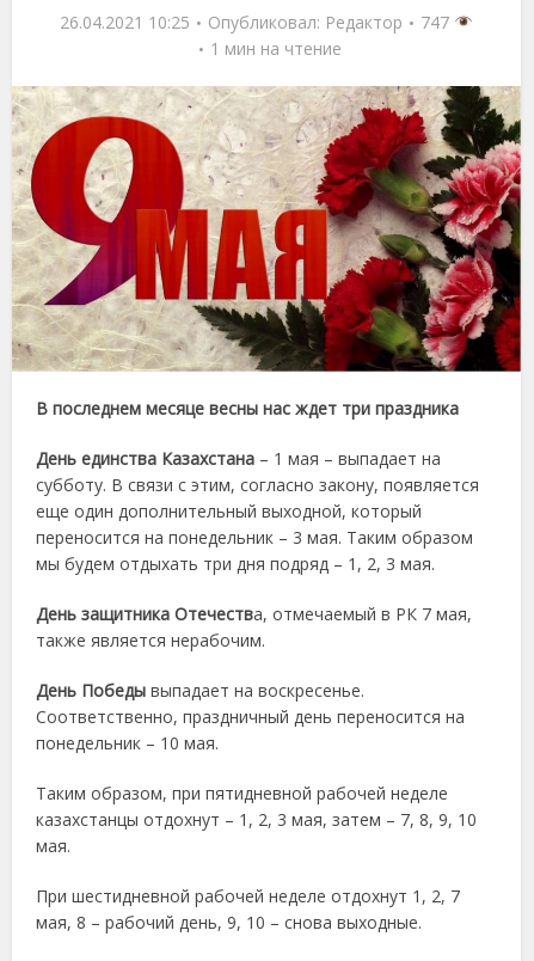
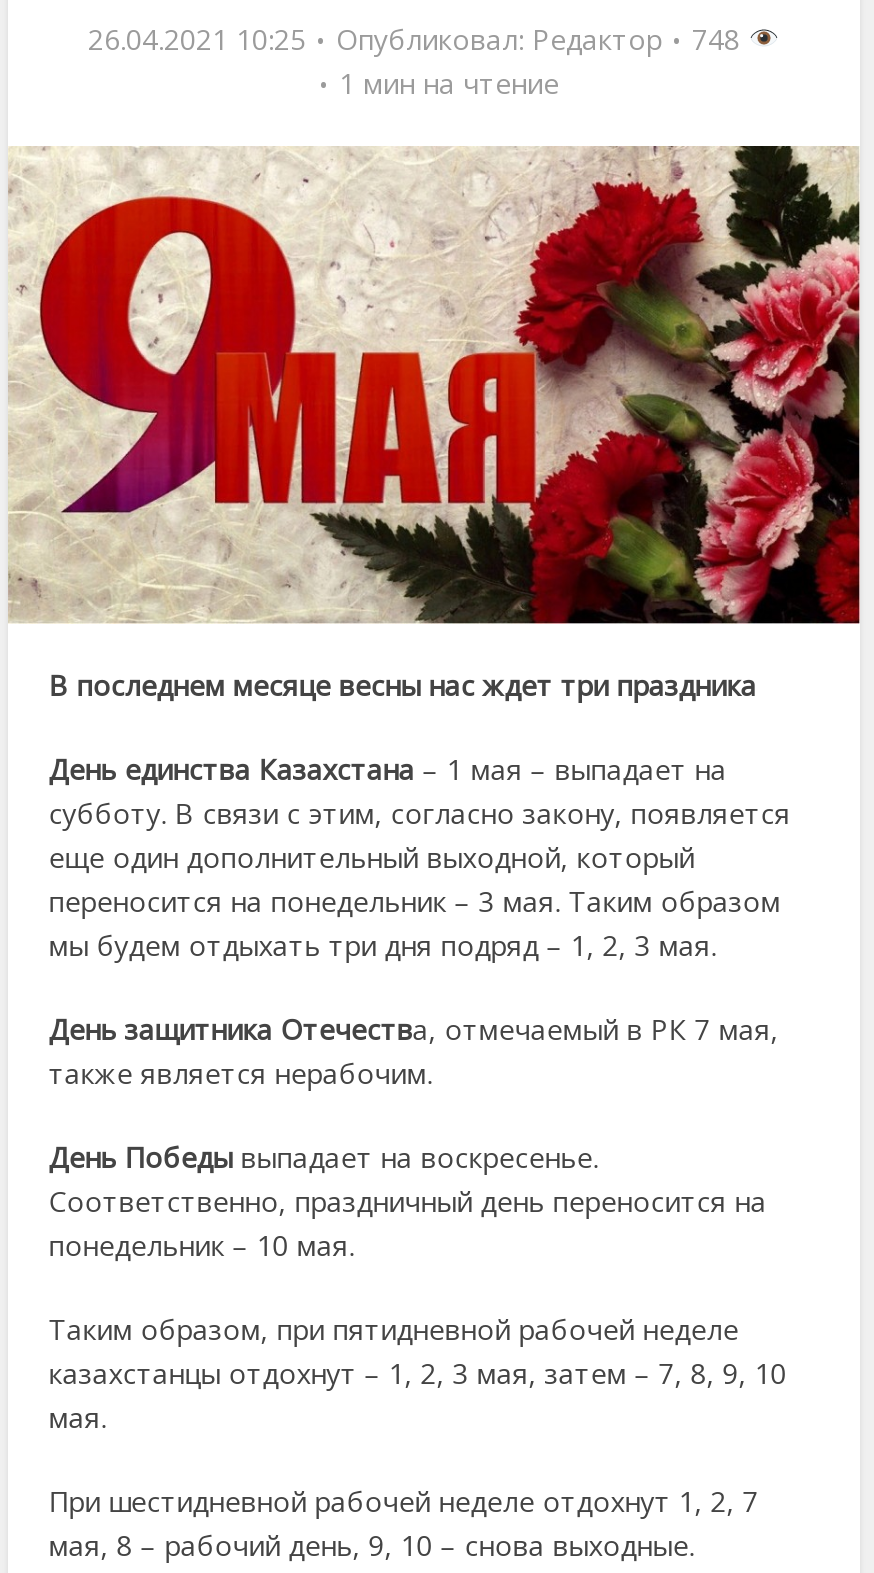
[60,10,454,33] 26.04.2021 10:25 Опубликовал: Редактор 747 -> [88,19,748,57] 26.04.2021 10:25 Опубликовал: Редактор 748

